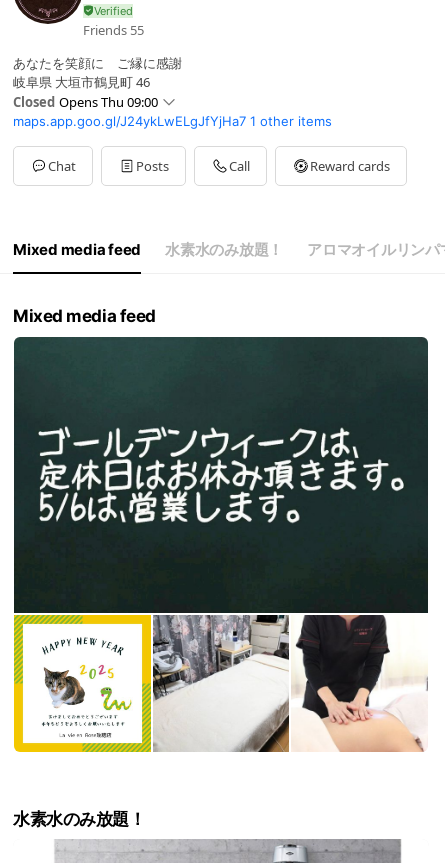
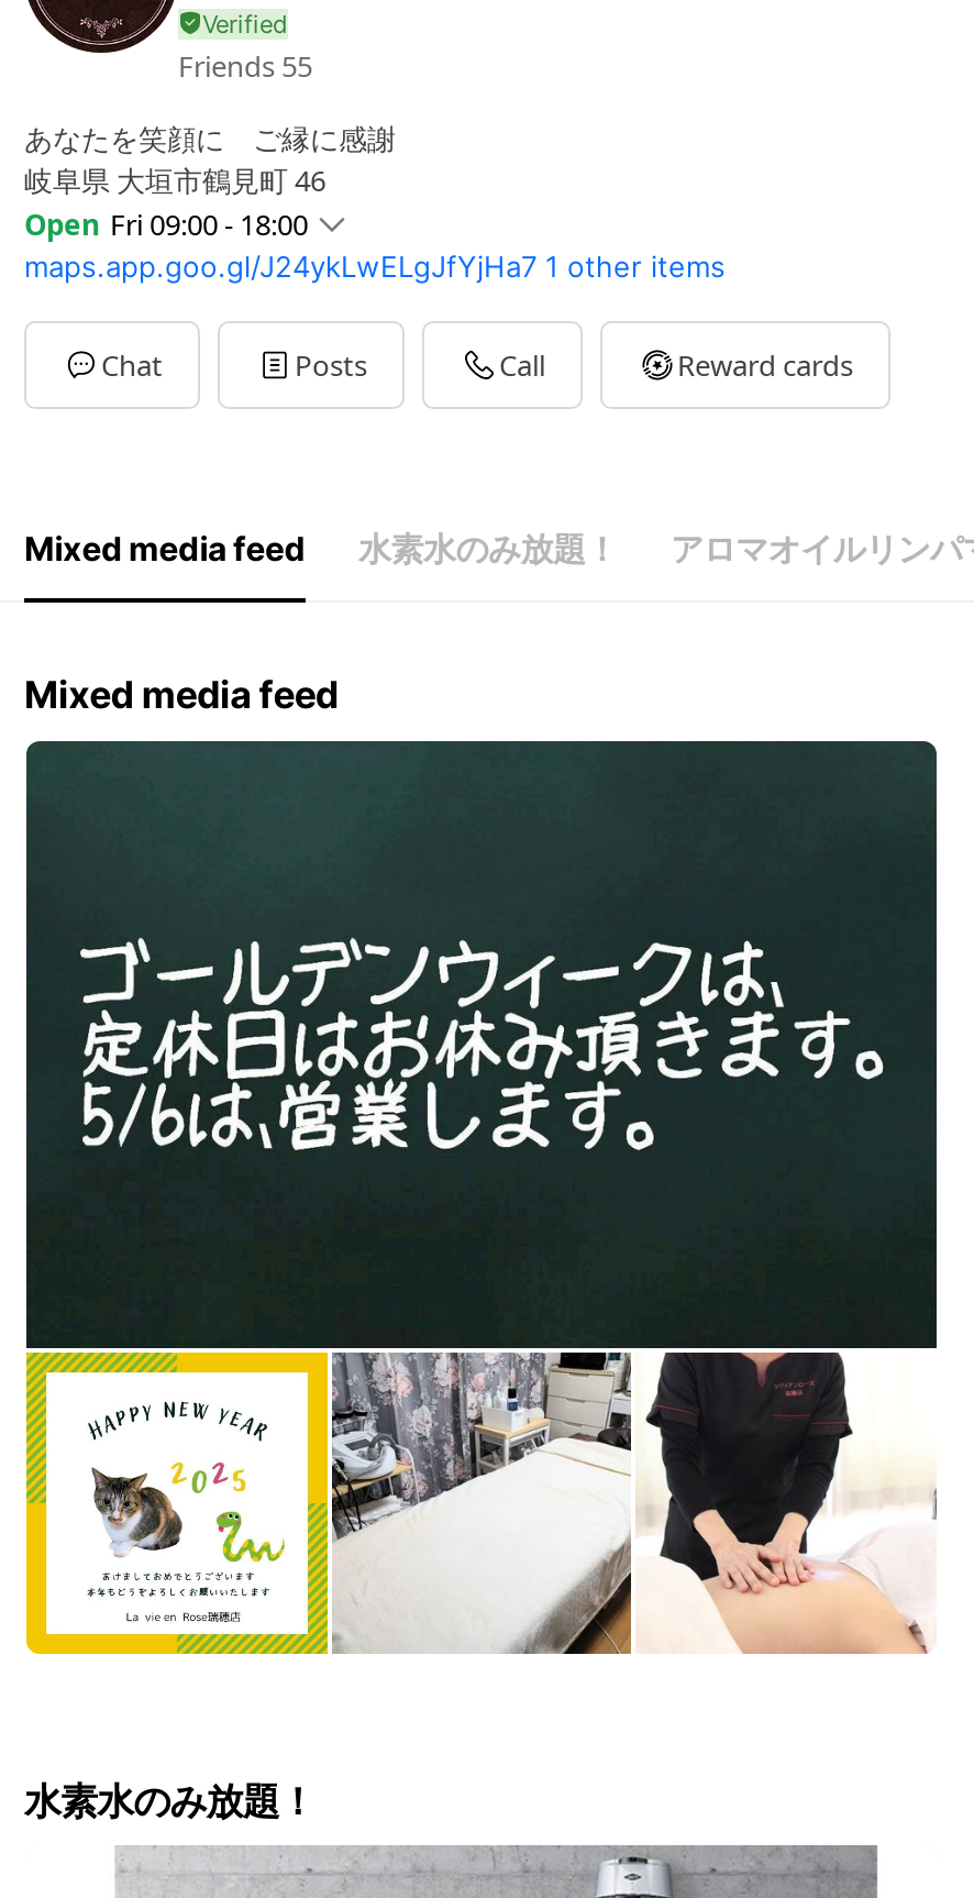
[13,93,158,111] Closed Opens Thu 09:00 -> [24,205,308,245] Open Fri 09:00 - 18:00

